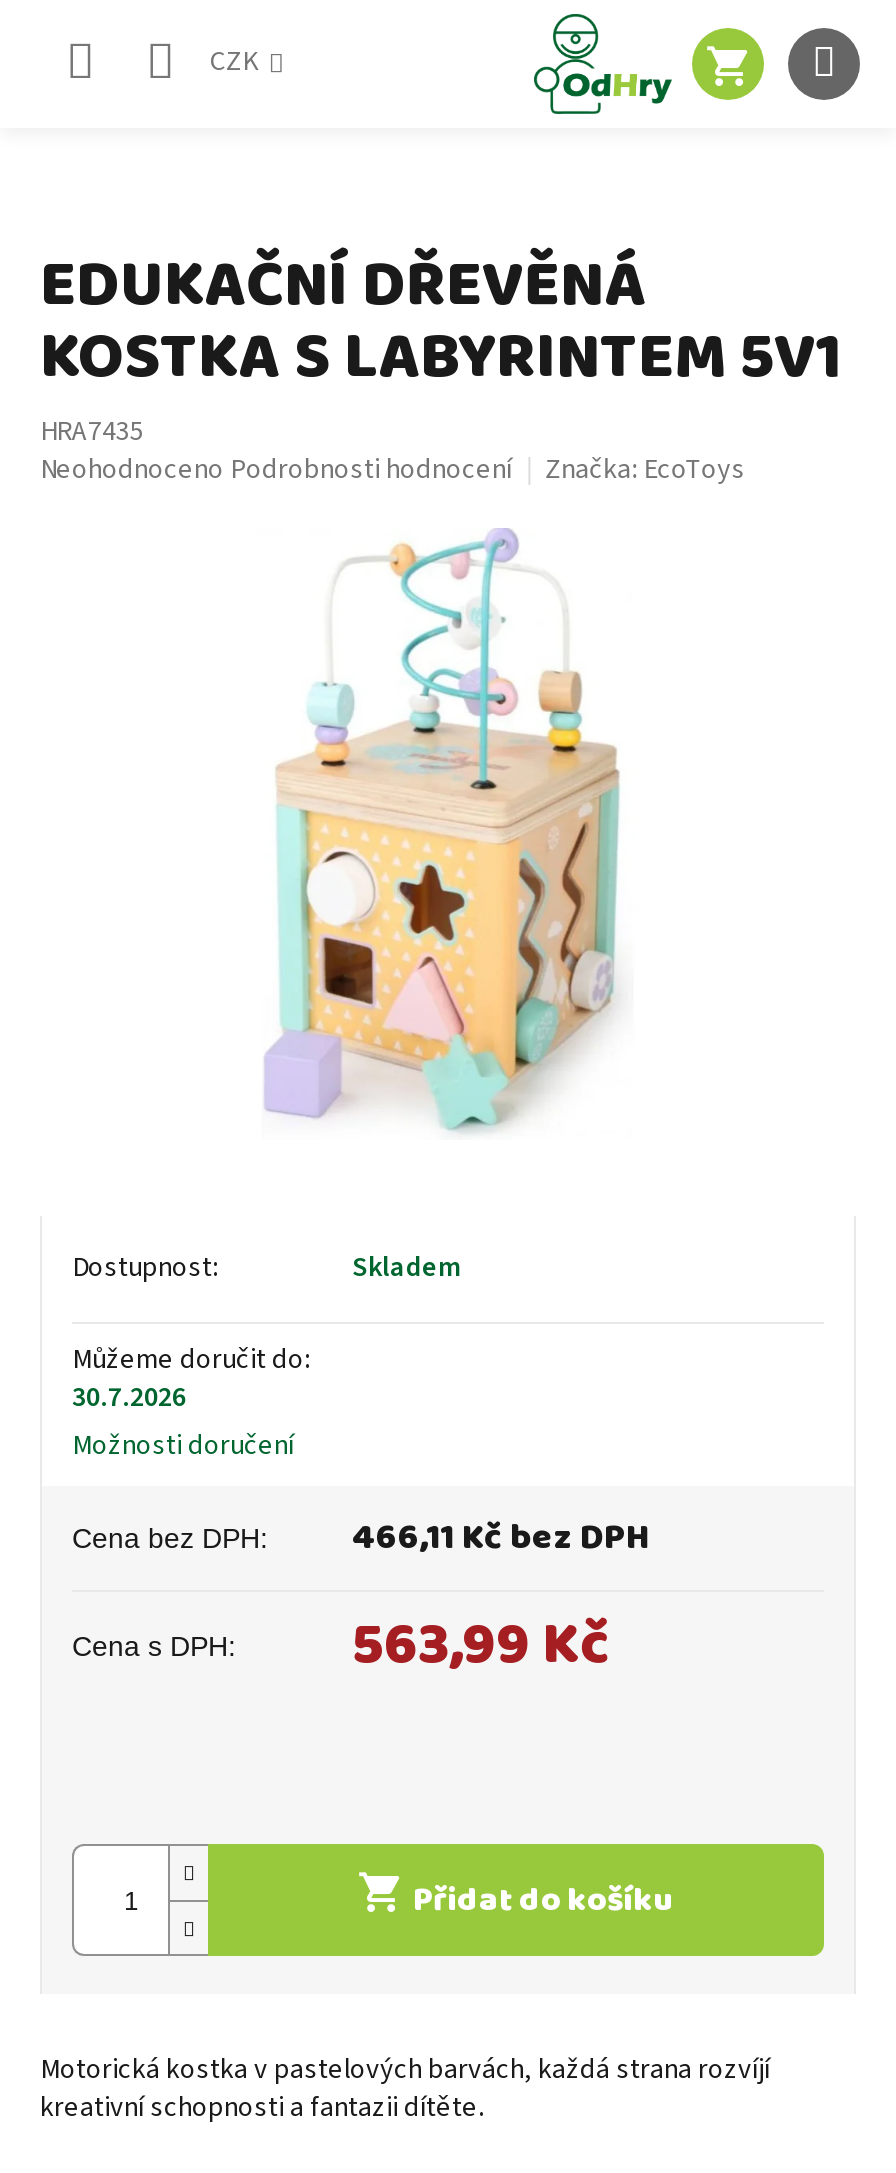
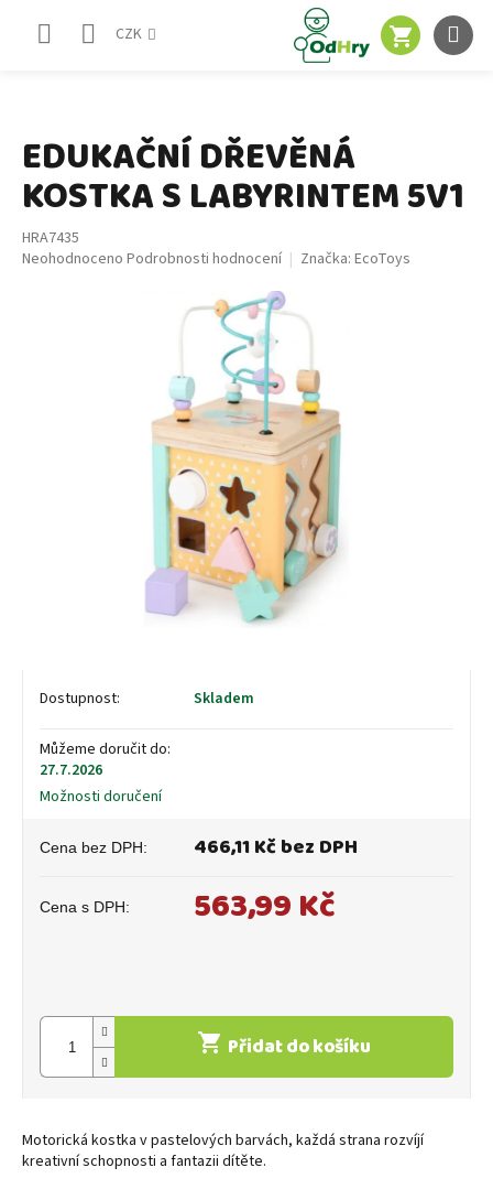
[72,1378,186,1418] 30.7.2026 -> [40,759,102,781] 27.7.2026

